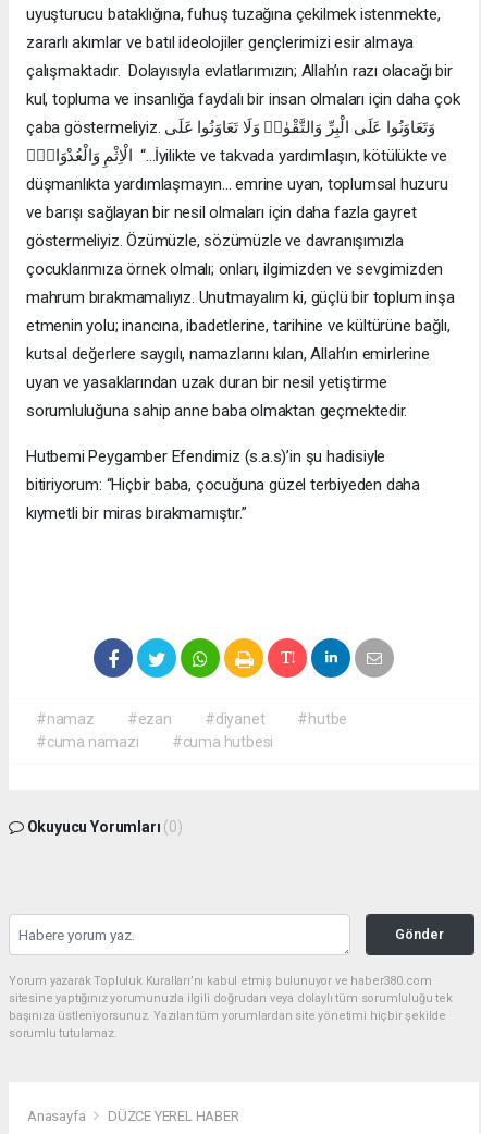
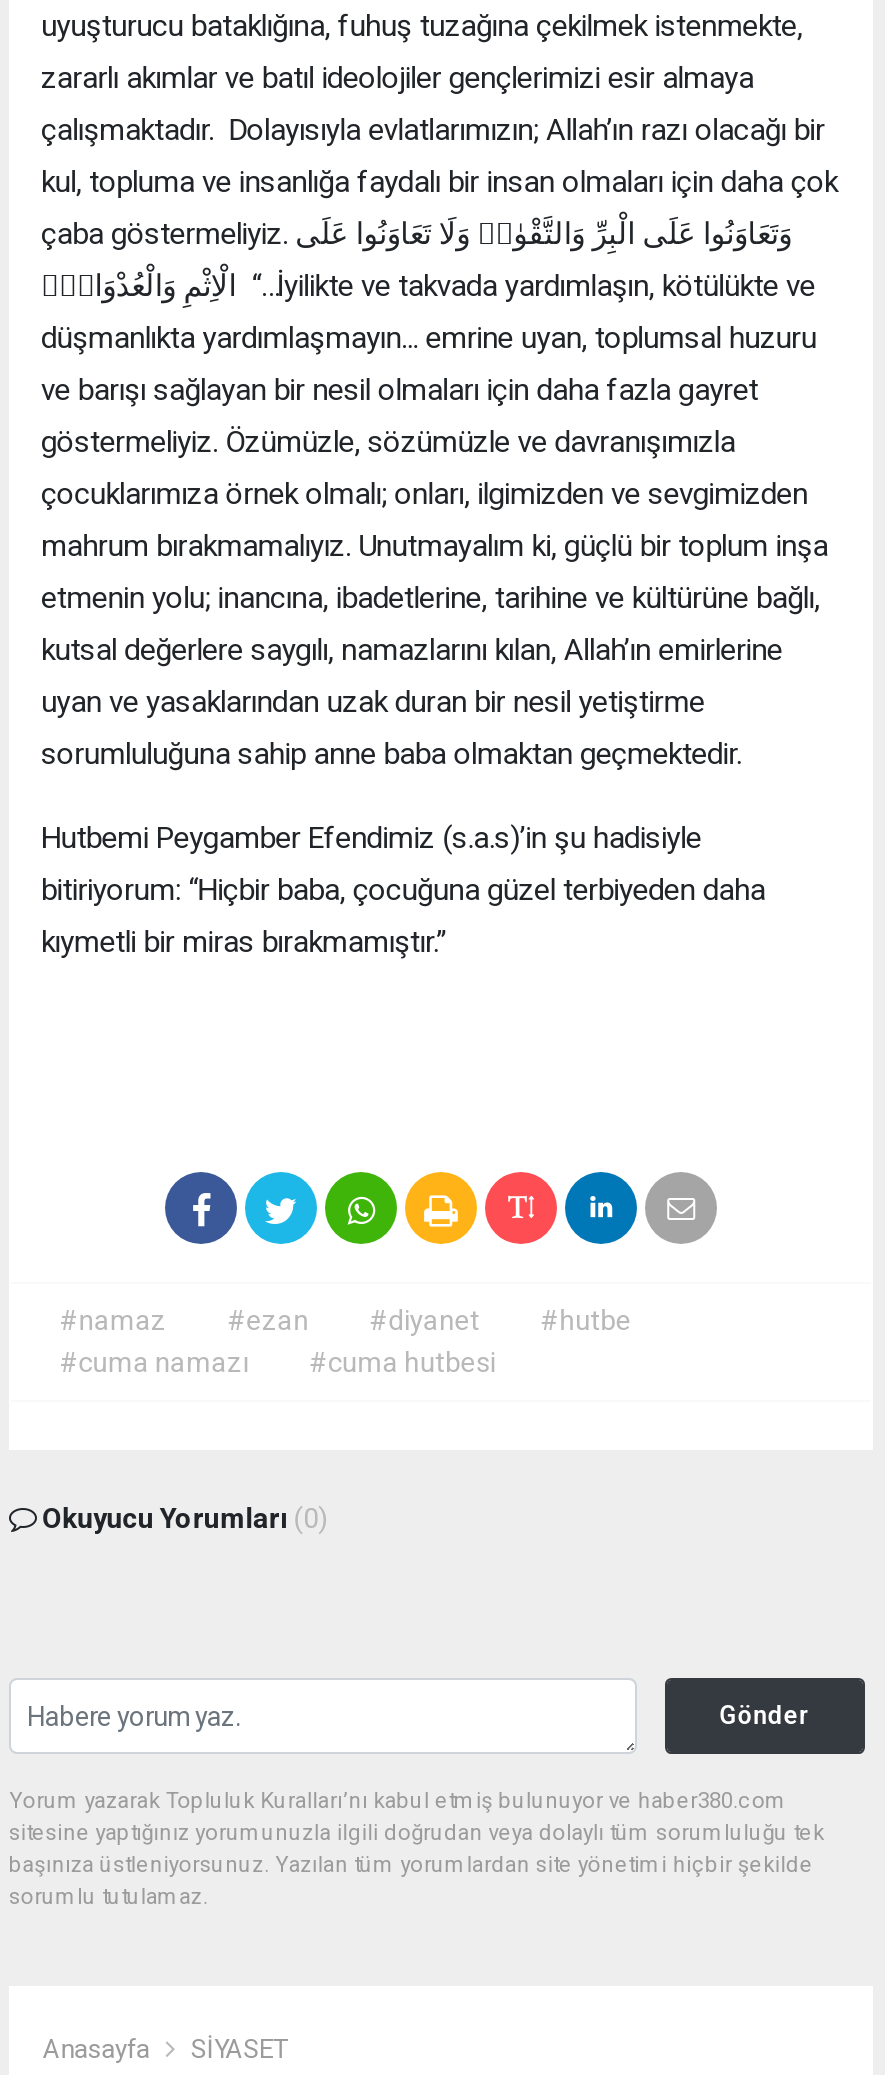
[108,1108,239,1125] DÜZCE YEREL HABER -> [191,2035,286,2065] SİYASET

